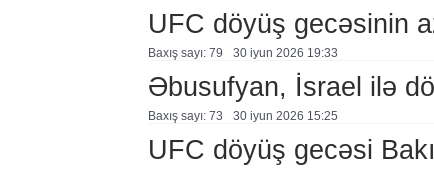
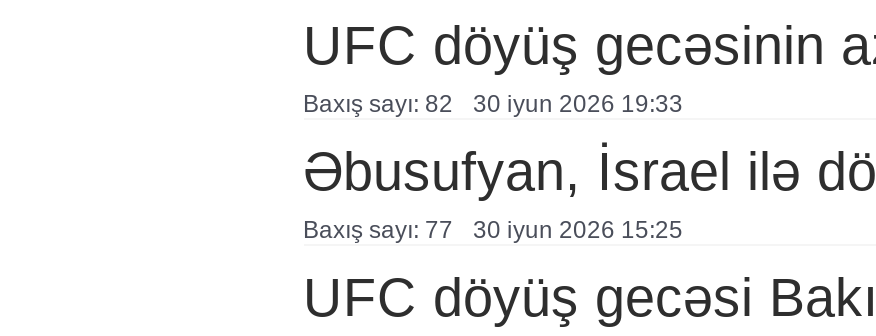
[147,46,337,60] Baxış sayı: 79 30 i̇yun 2026 19:33 -> [303,90,683,118] Baxış sayı: 82 30 i̇yun 2026 19:33
[147,109,337,123] Baxış sayı: 73 30 i̇yun 2026 15:25 -> [303,216,683,244] Baxış sayı: 77 30 i̇yun 2026 15:25

